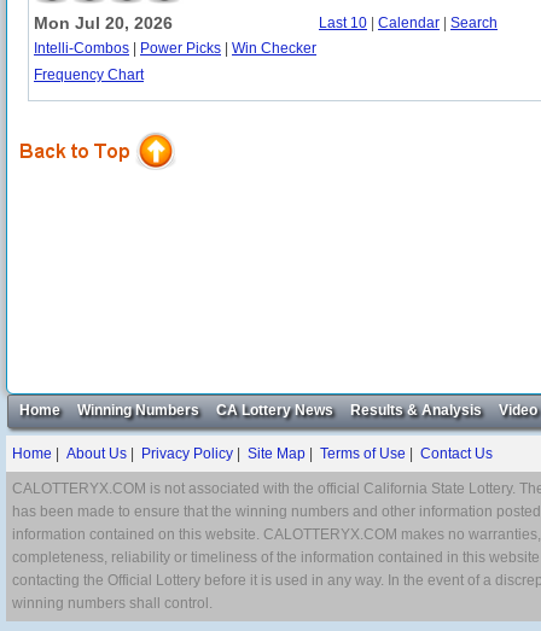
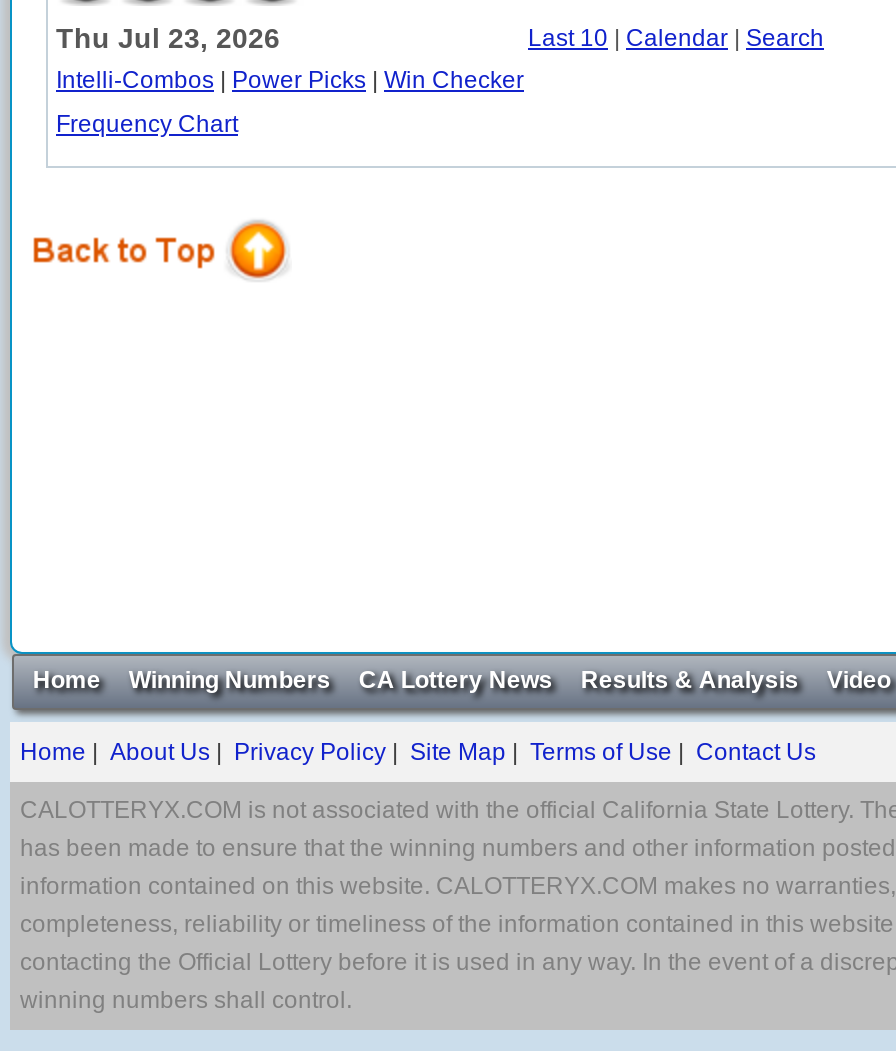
[34,13,173,33] Mon Jul 20, 2026 -> [56,22,280,54] Thu Jul 23, 2026

